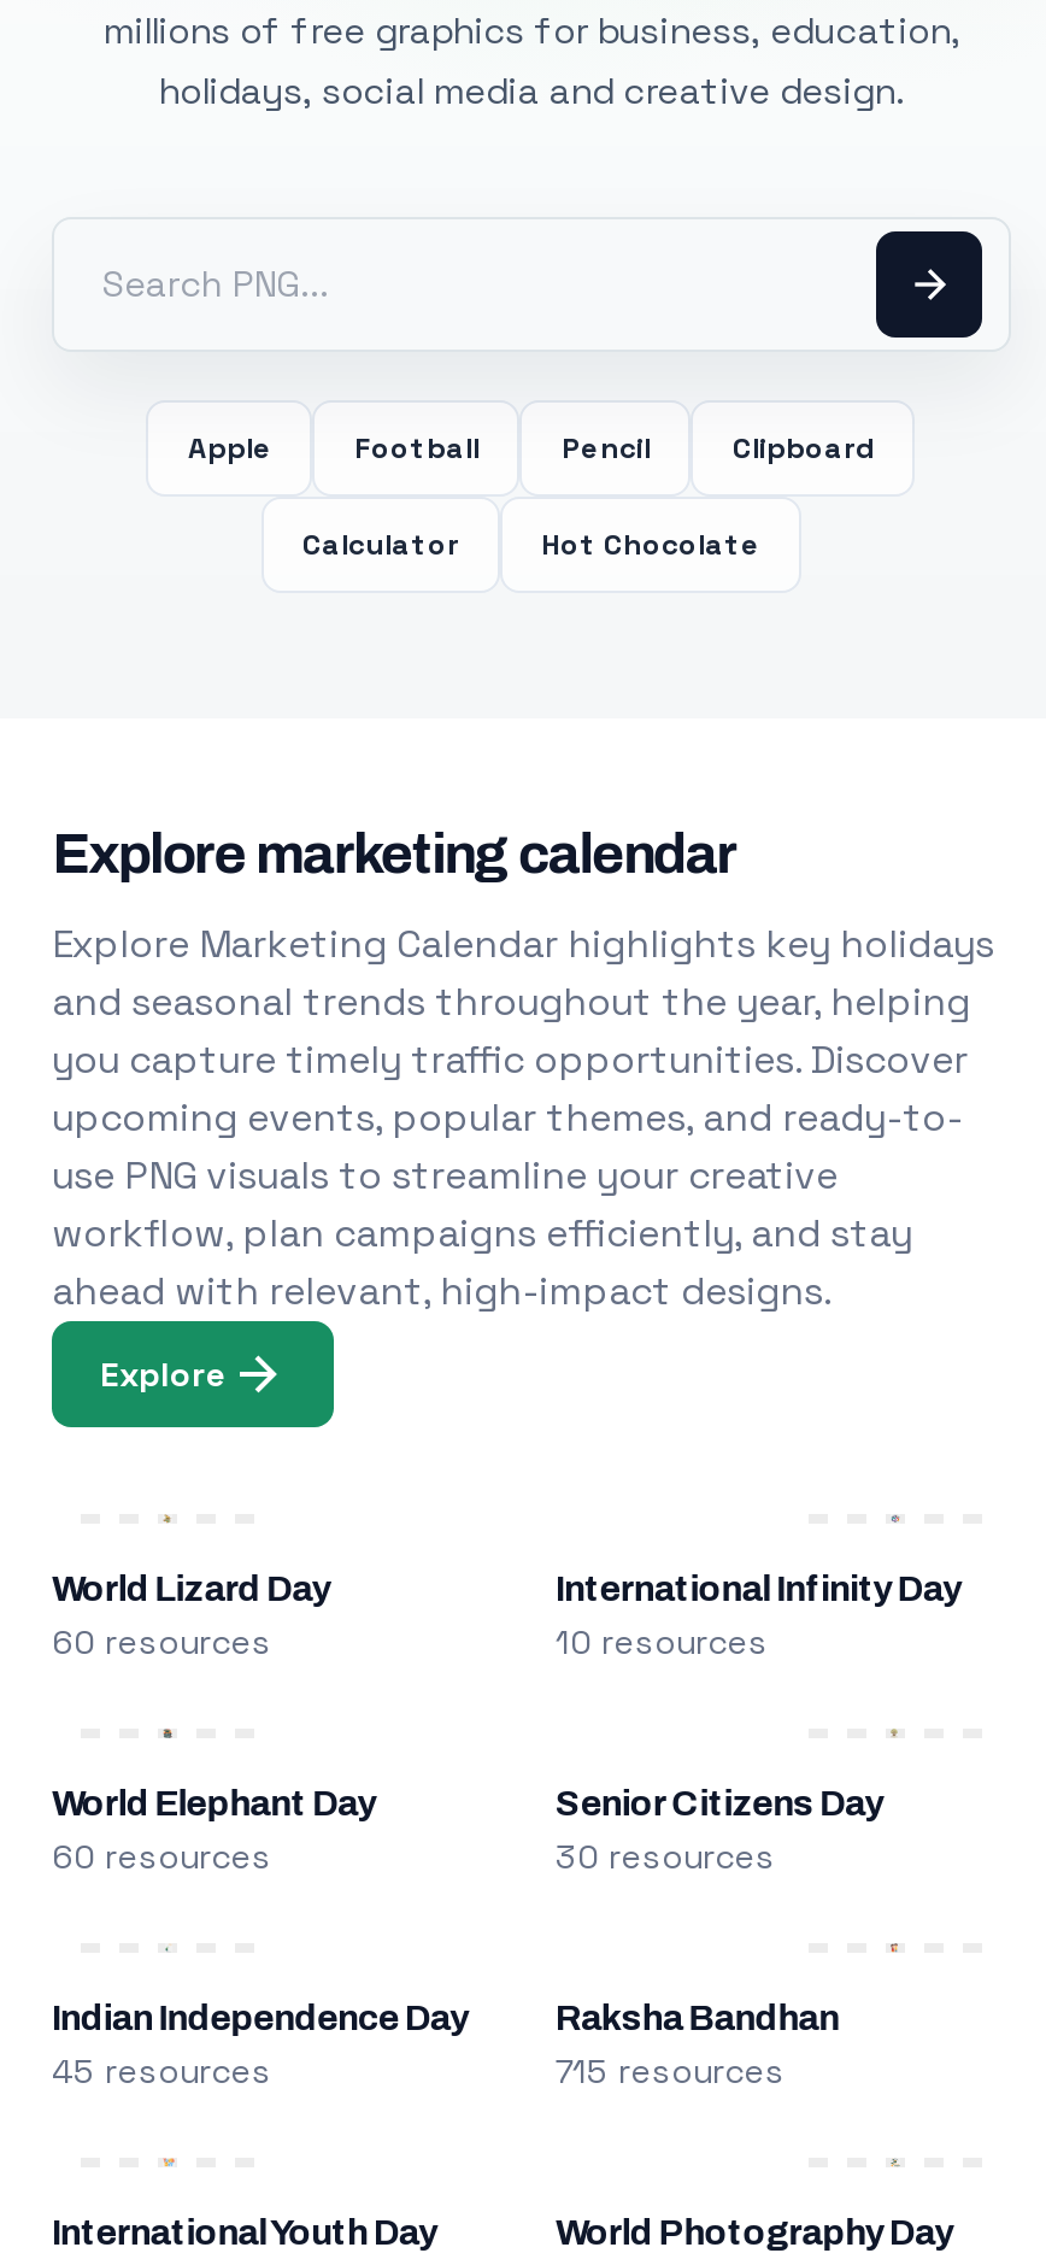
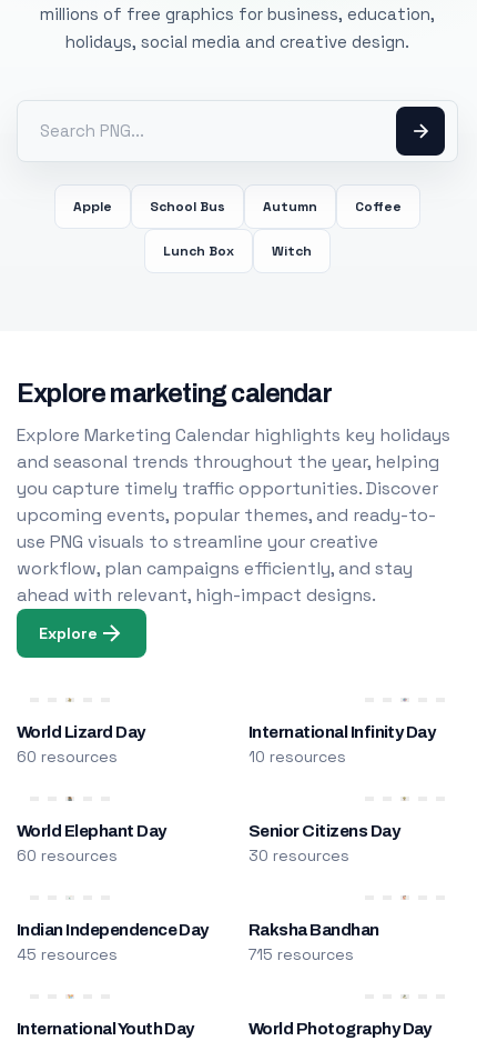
[354,429,875,468] Football | Pencil | Clipboard -> [150,198,402,216] School Bus | Autumn | Coffee
[302,526,760,564] Calculator | Hot Chocolate -> [163,242,312,260] Lunch Box | Witch

